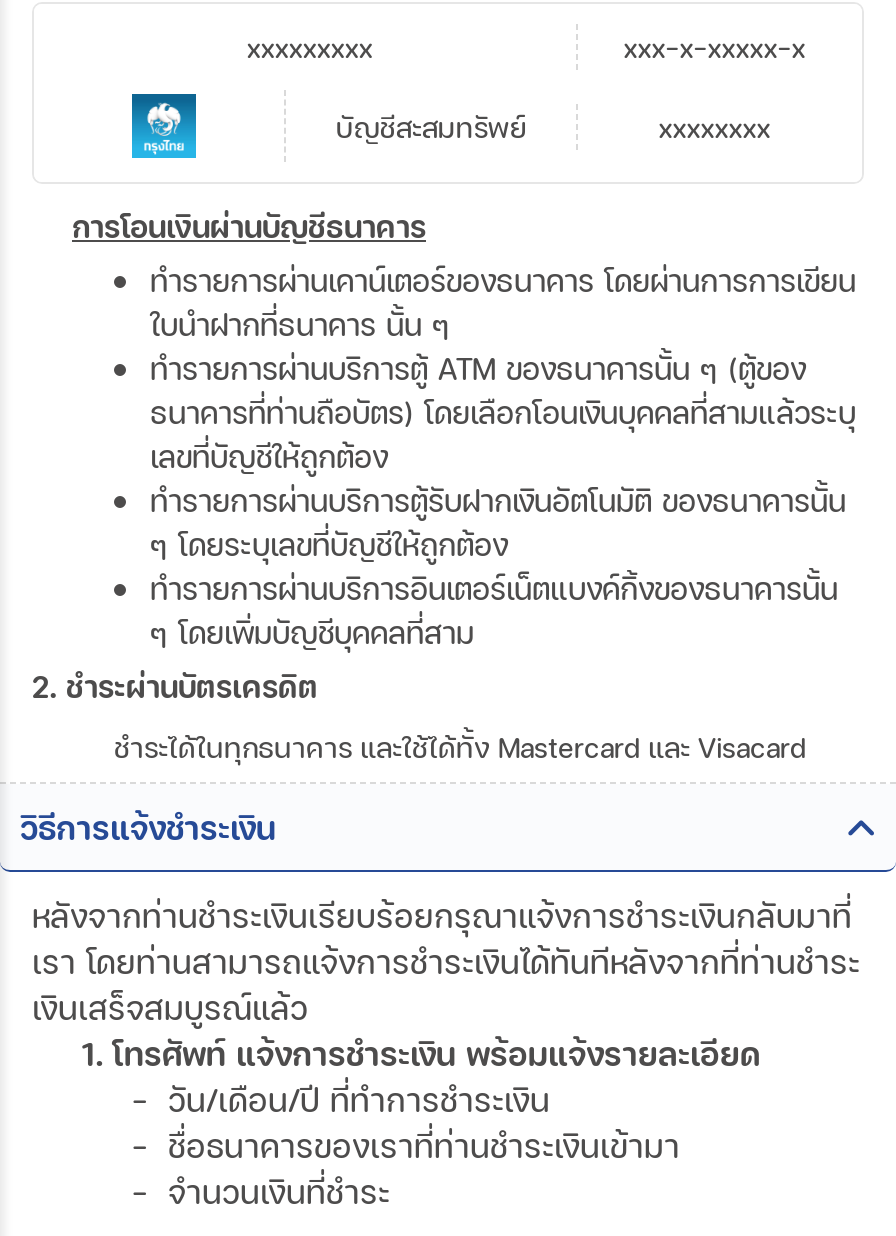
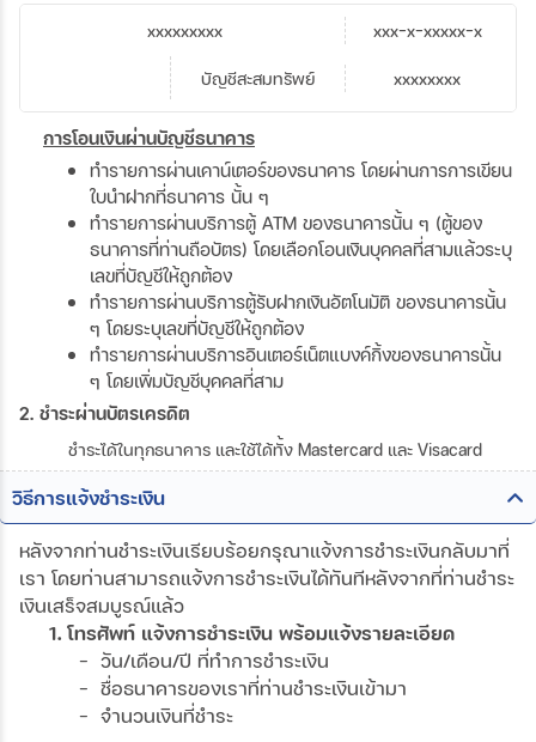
[130,92,198,160] [image] -> none

